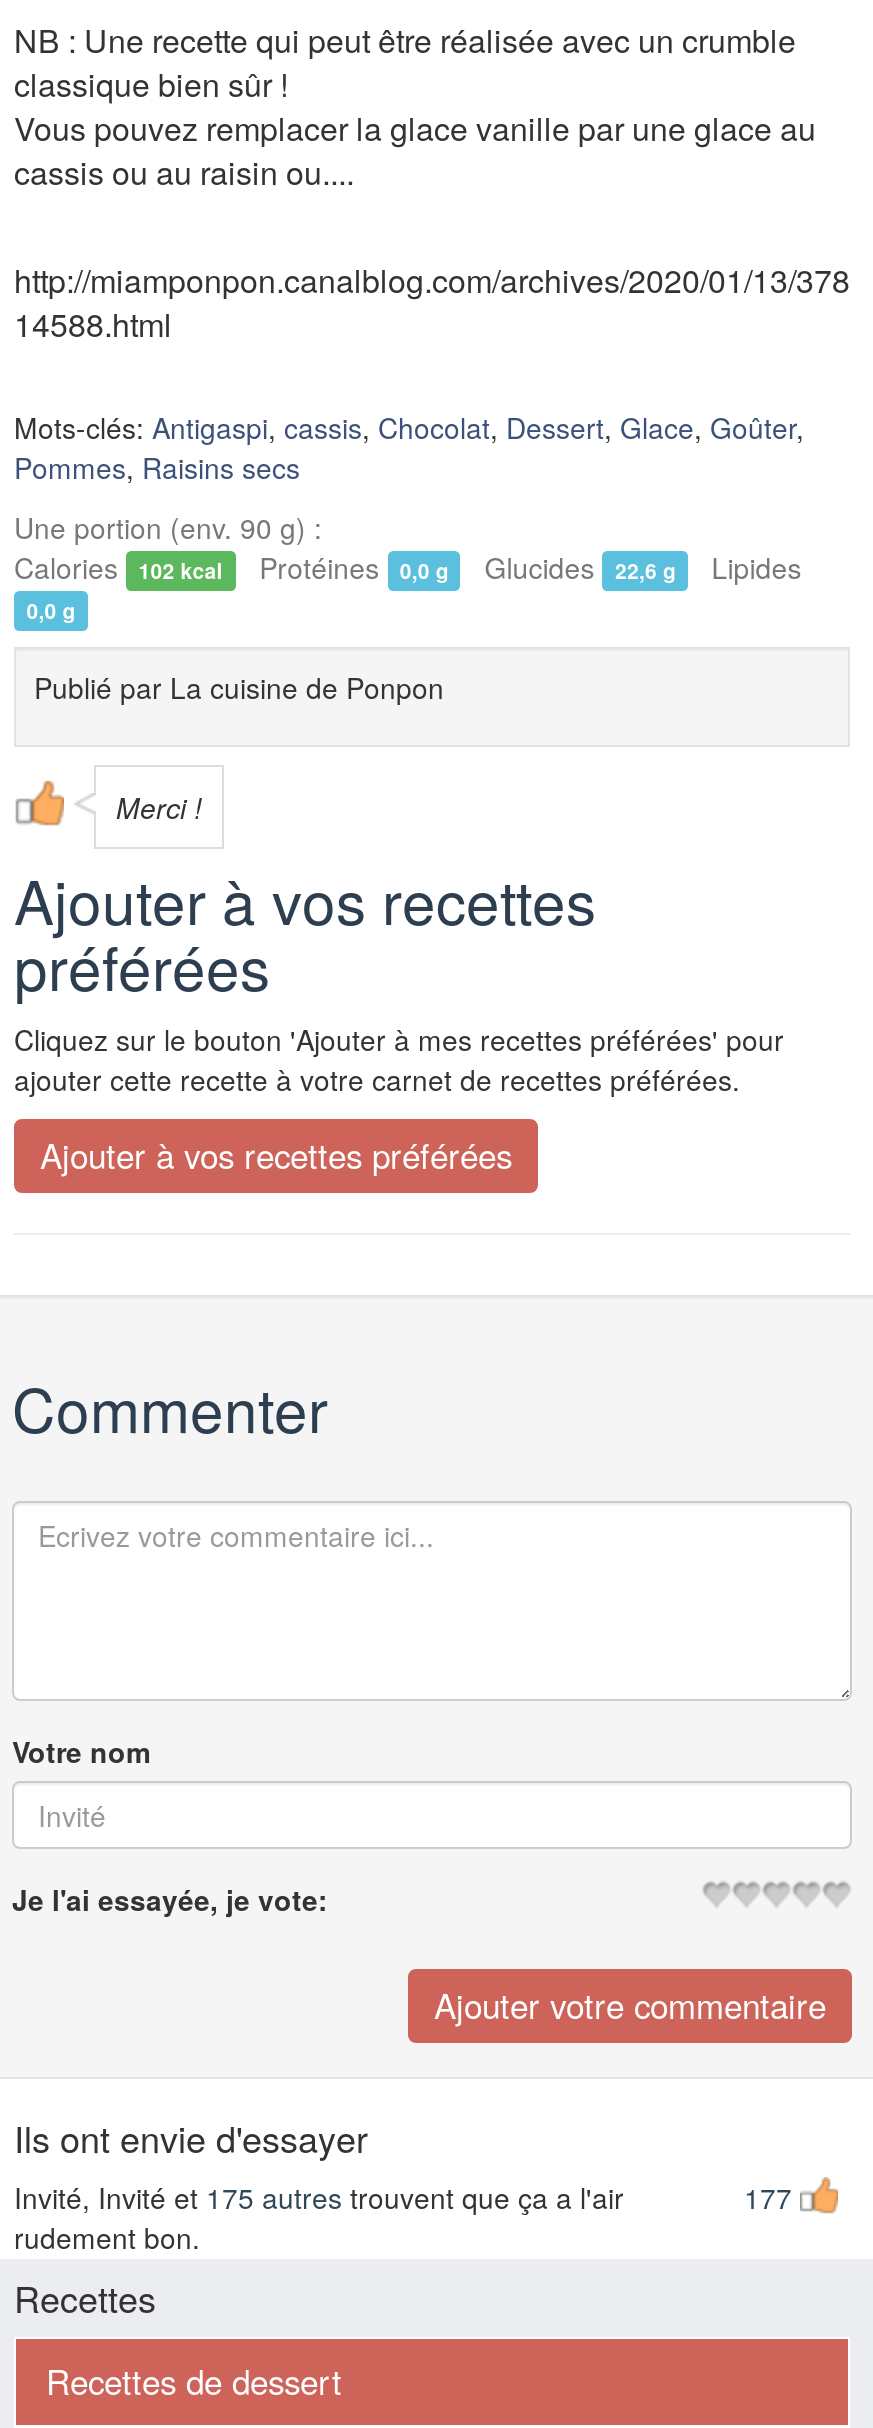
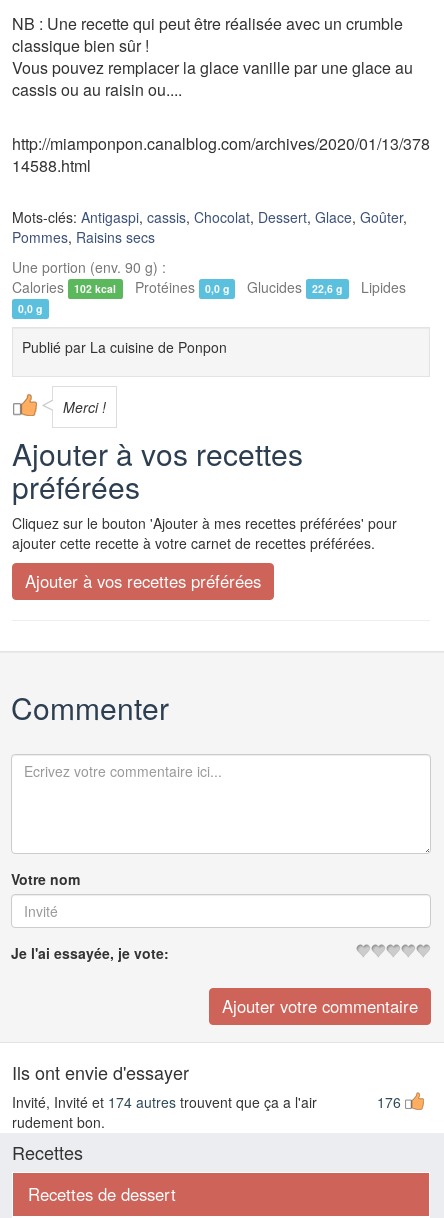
[14,2176,624,2216] Invité, Invité et 175 autres trouvent que ça a l'air -> [12,1092,317,1112] Invité, Invité et 174 autres trouvent que ça a l'air
[744,2176,792,2216] 177 -> [377,1092,401,1112] 176

